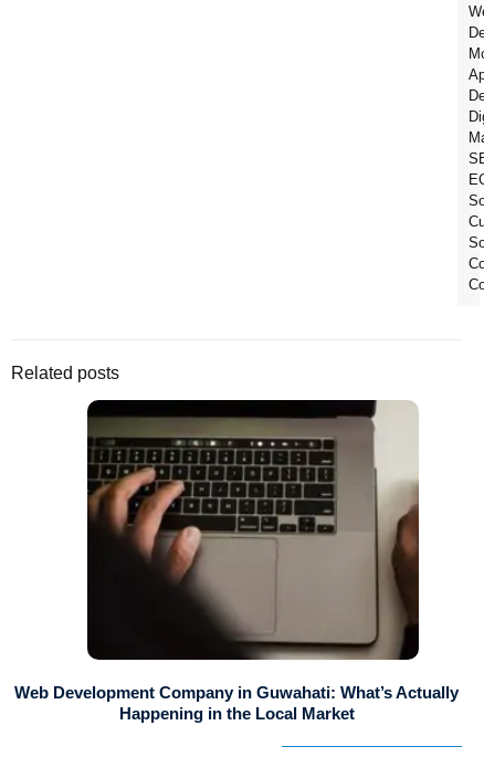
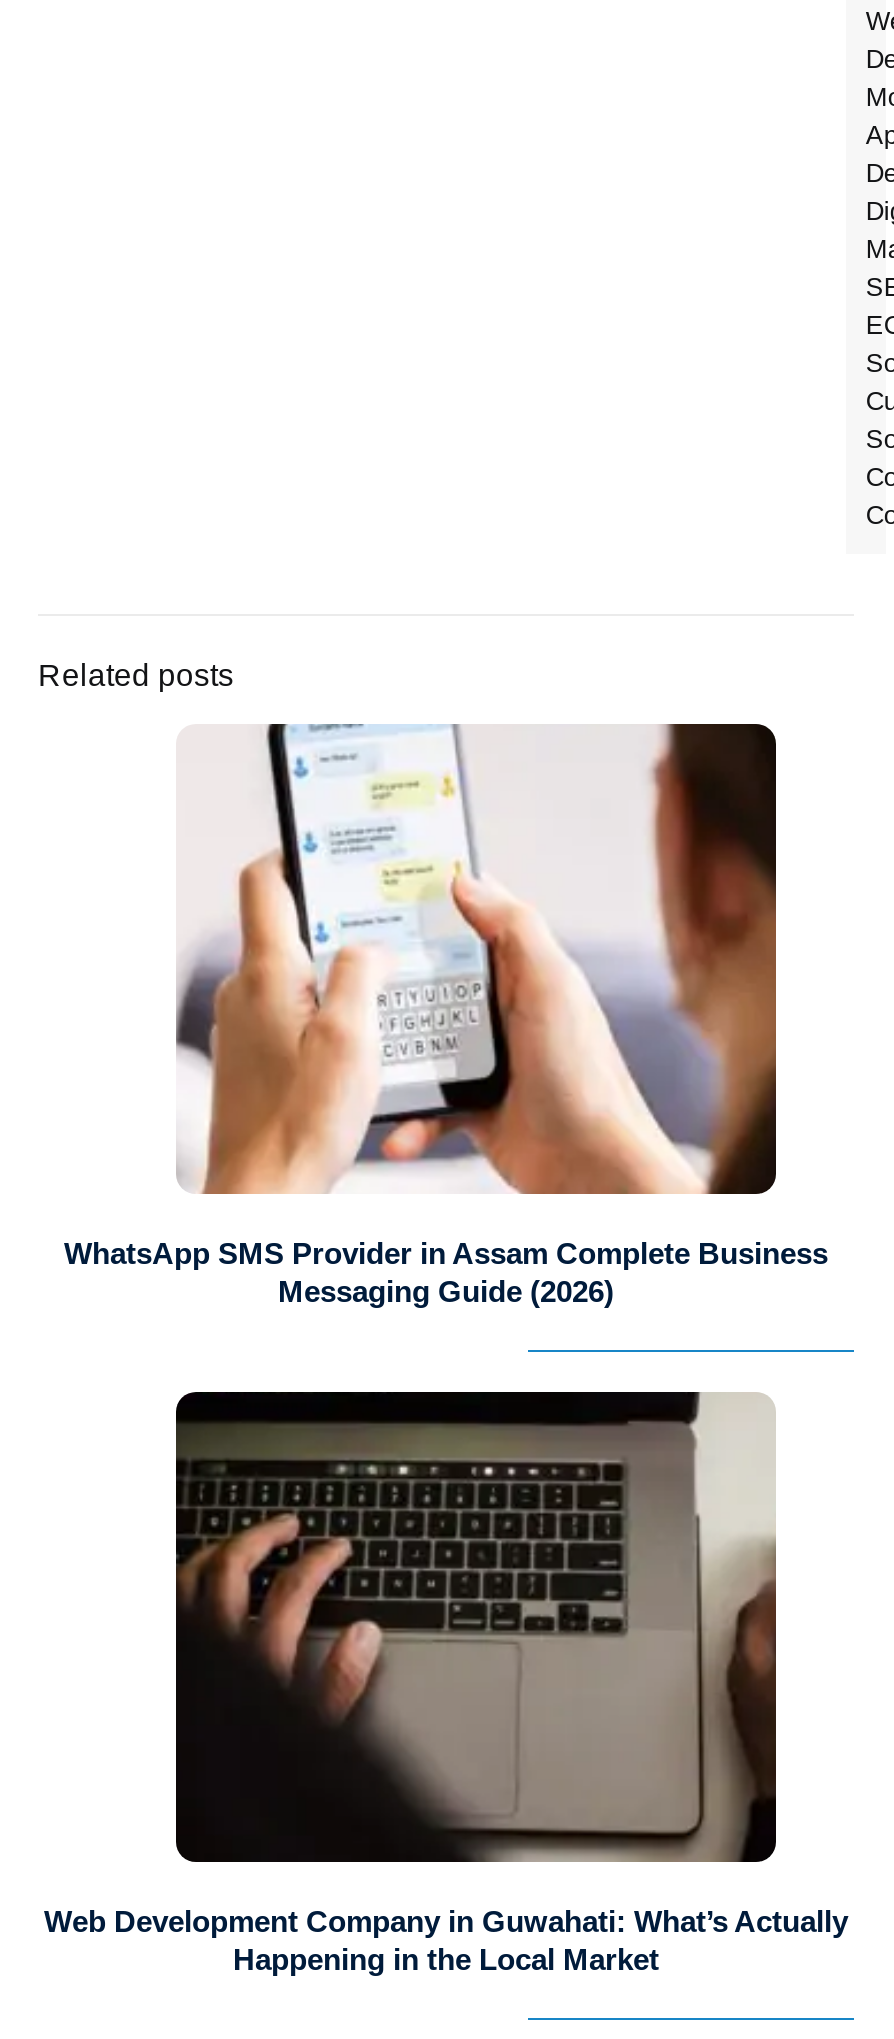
none -> [64,722,828,1308] [image] | WhatsApp SMS Provider in Assam Complete Business | Messaging Guide (2026)

